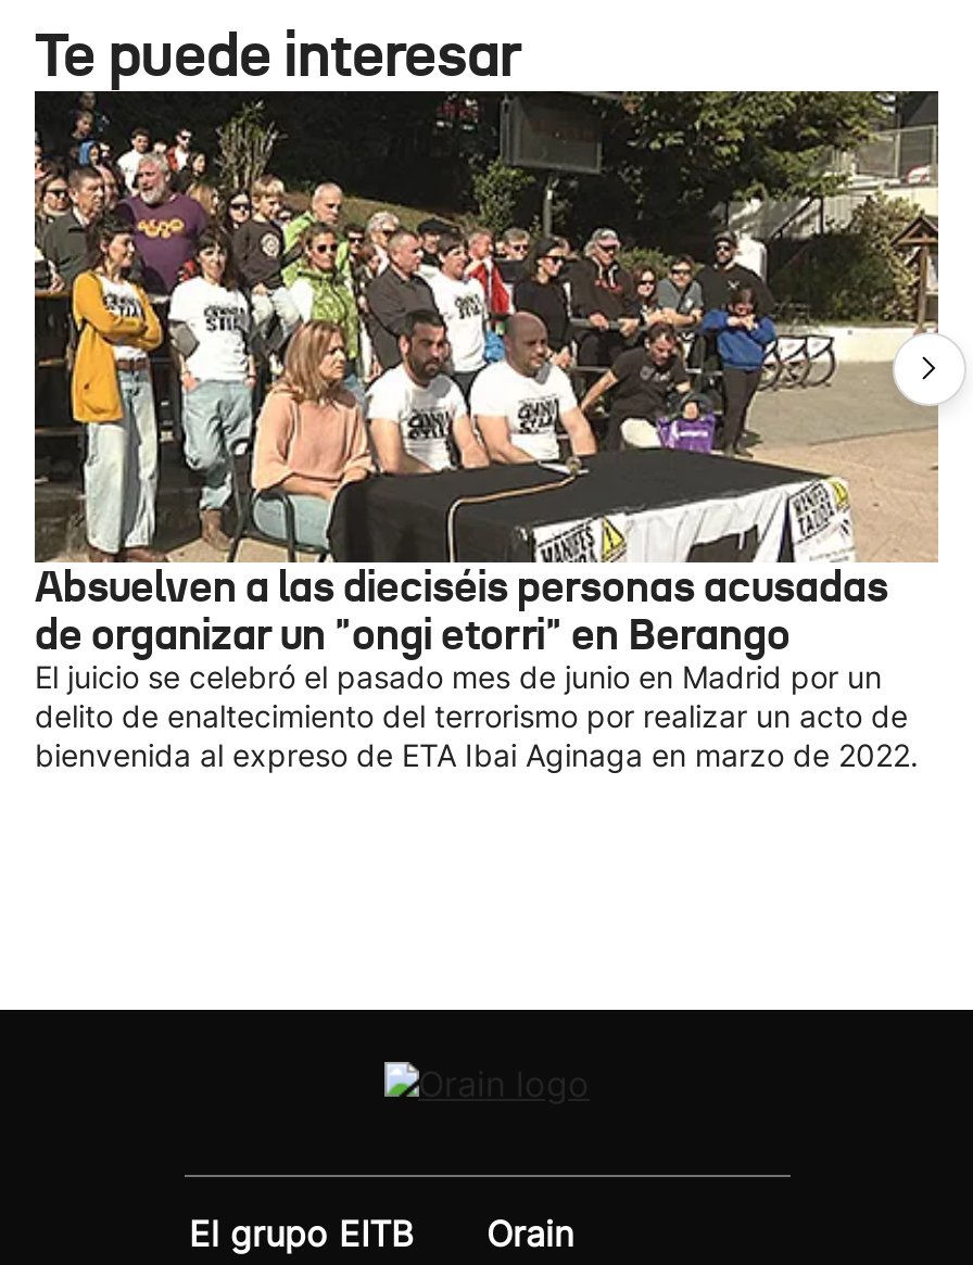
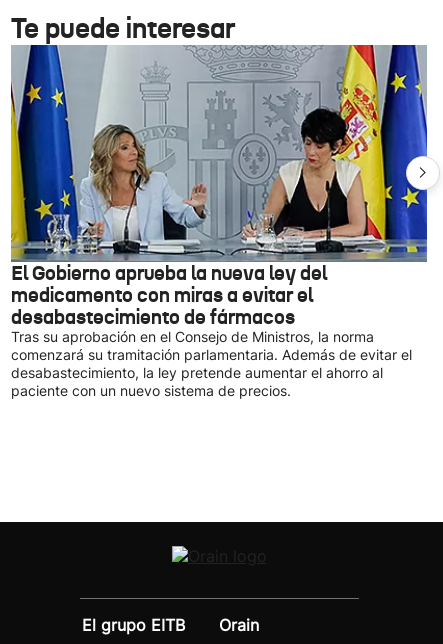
[33,89,940,773] [image] | Absuelven a las dieciséis personas acusadas | de organizar un "ongi etorri" en Berango | El juicio se celebró el pasado mes de junio en Madrid por un | delito de enaltecimiento del terrorismo por realizar un acto de | bienvenida al expreso de ETA Ibai Aginaga en marzo de 2022. -> [10,44,428,399] [image] | El Gobierno aprueba la nueva ley del | medicamento con miras a evitar el | desabastecimiento de fármacos | Tras su aprobación en el Consejo de Ministros, la norma | comenzará su tramitación parlamentaria. Además de evitar el | desabastecimiento, la ley pretende aumentar el ahorro al | paciente con un nuevo sistema de precios.

